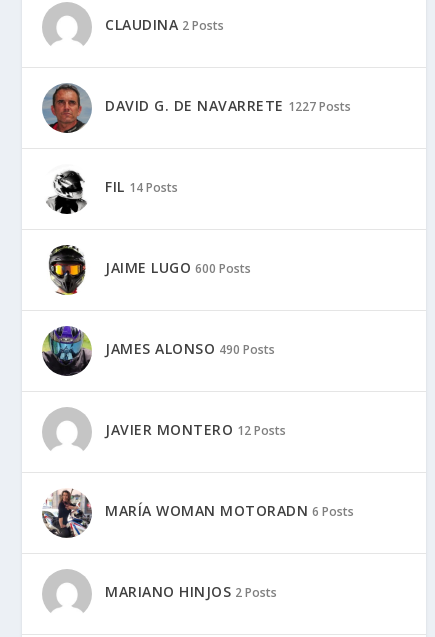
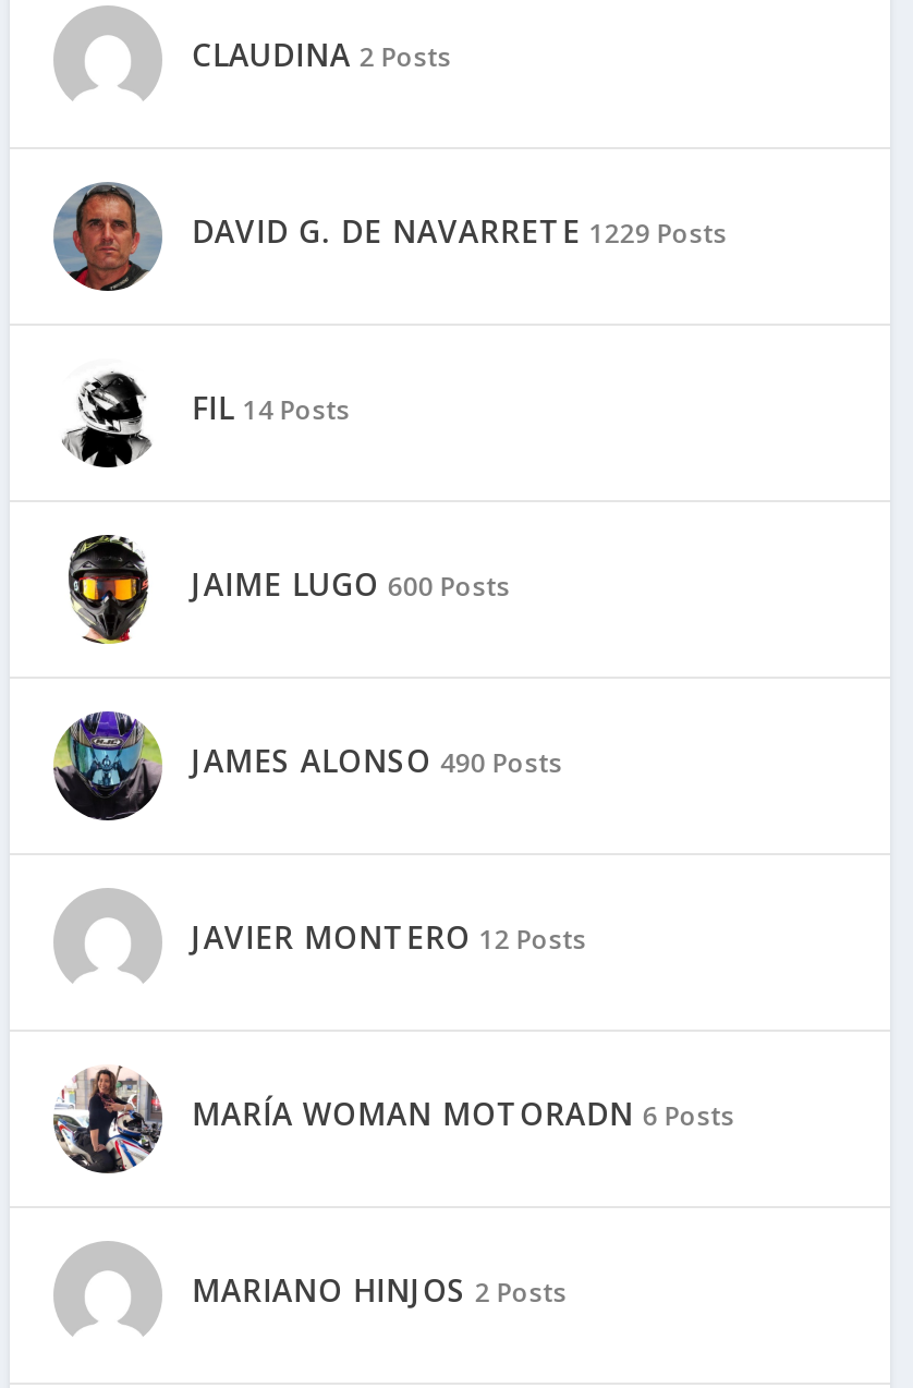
[105,96,351,115] DAVID G. DE NAVARRETE 1227 Posts -> [192,211,726,253] DAVID G. DE NAVARRETE 1229 Posts

